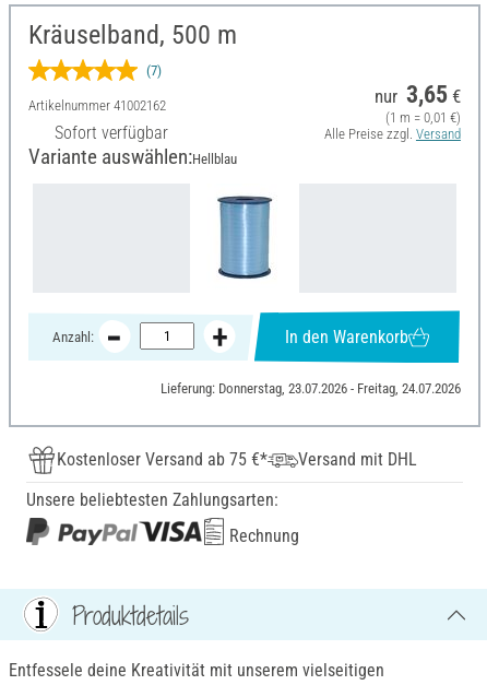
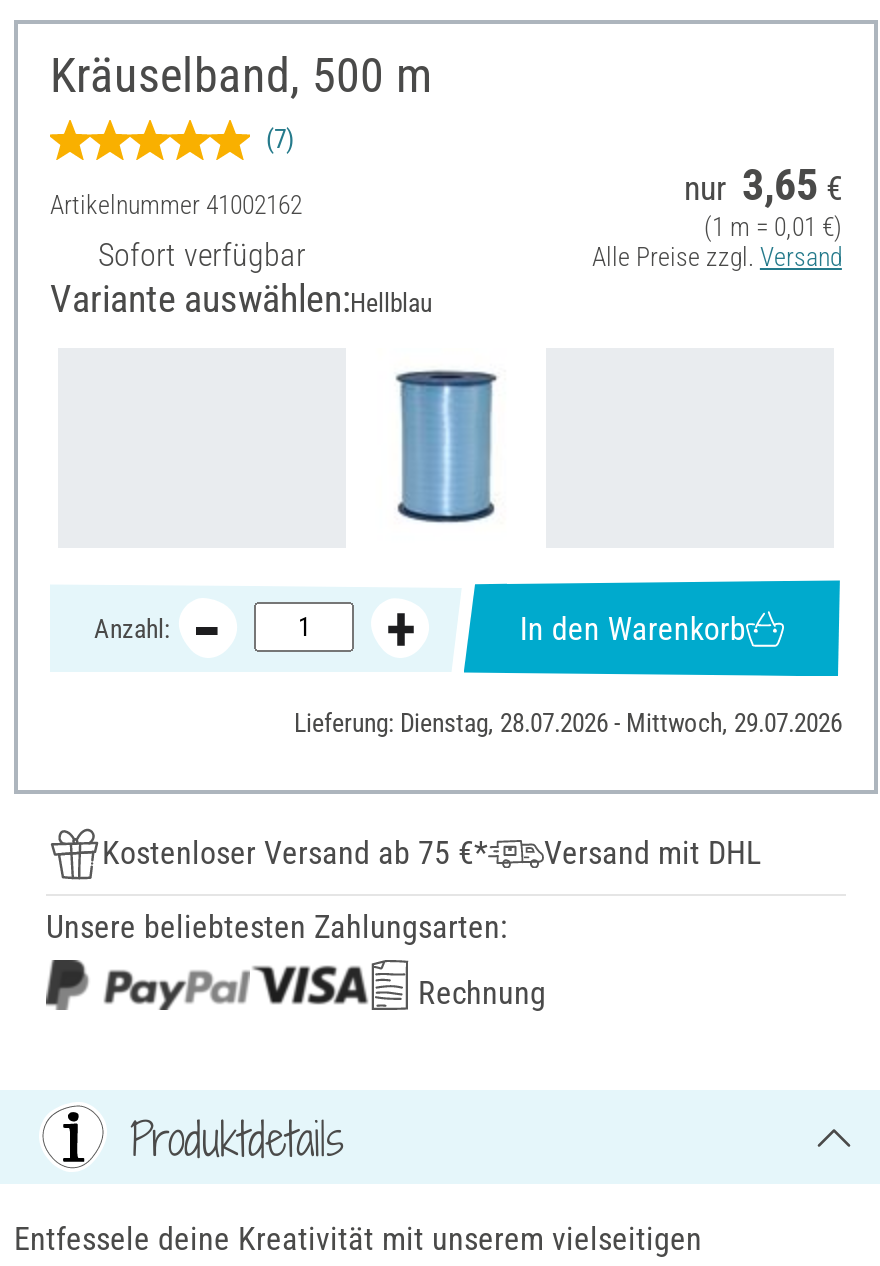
[160,381,461,397] Lieferung: Donnerstag, 23.07.2026 - Freitag, 24.07.2026 -> [294,709,842,739] Lieferung: Dienstag, 28.07.2026 - Mittwoch, 29.07.2026

